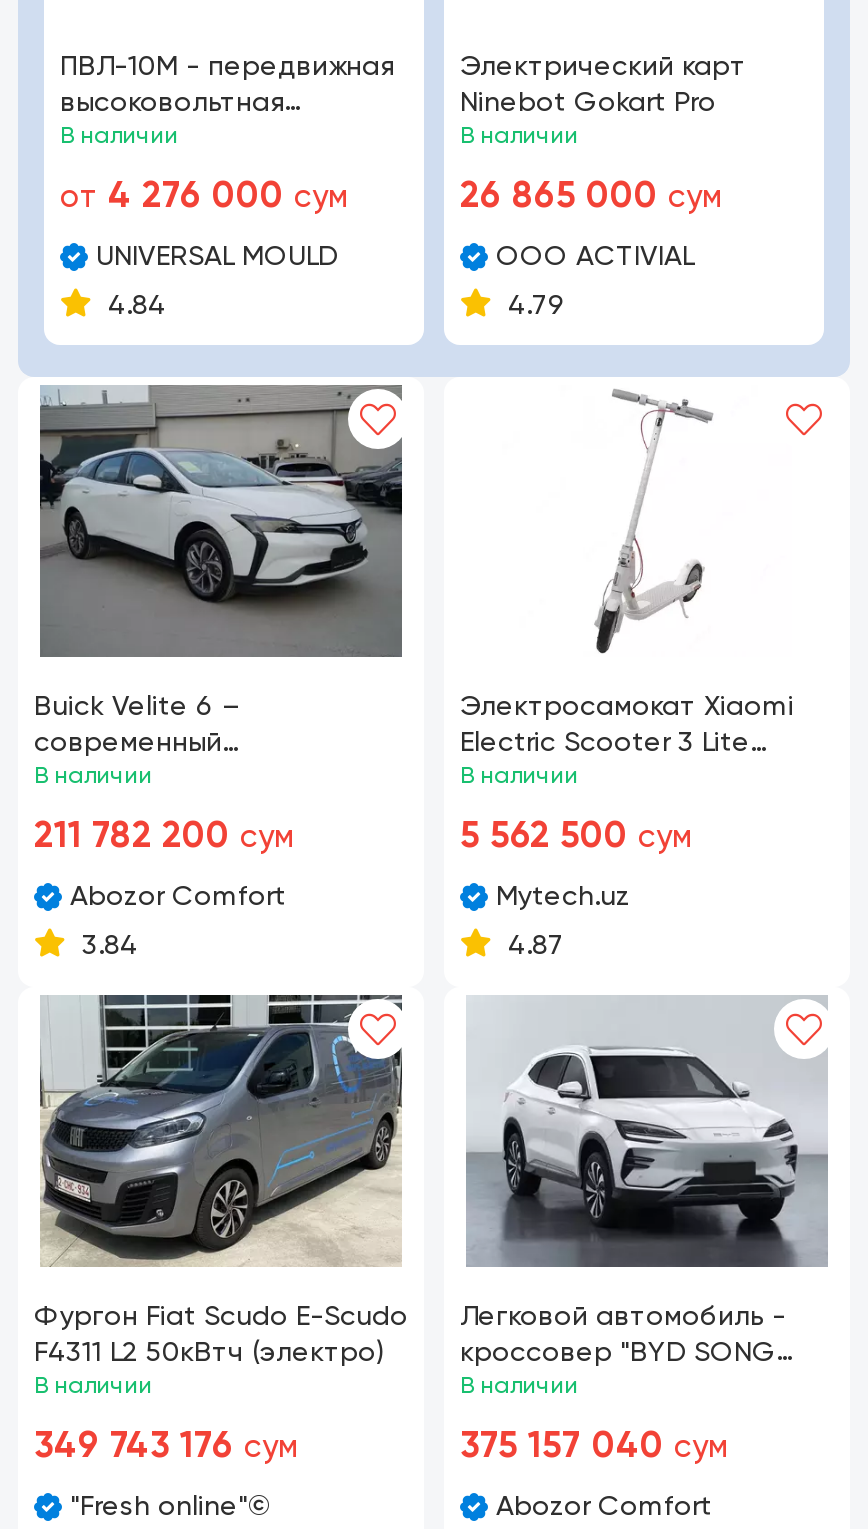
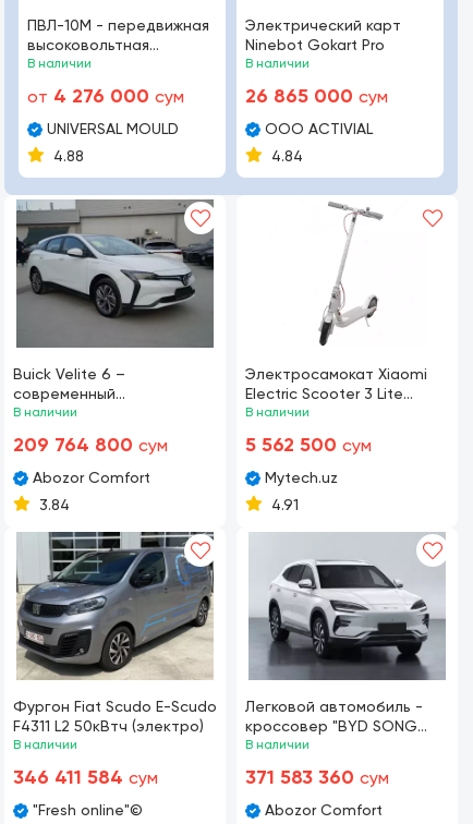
[108,291,166,319] 4.84 -> [53,148,84,163] 4.88
[508,291,566,319] 4.79 -> [271,148,303,163] 4.84
[34,819,294,855] 211 782 200 сум -> [13,436,168,456] 209 764 800 сум
[508,932,564,960] 4.87 -> [271,498,299,513] 4.91
[34,1428,298,1464] 349 743 176 сум -> [13,768,158,787] 346 411 584 сум
[460,1428,728,1464] 375 157 040 сум -> [245,768,389,787] 371 583 360 сум

